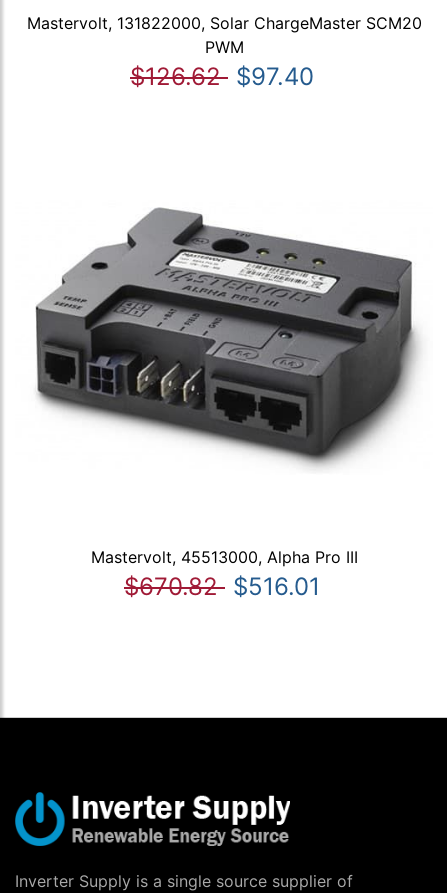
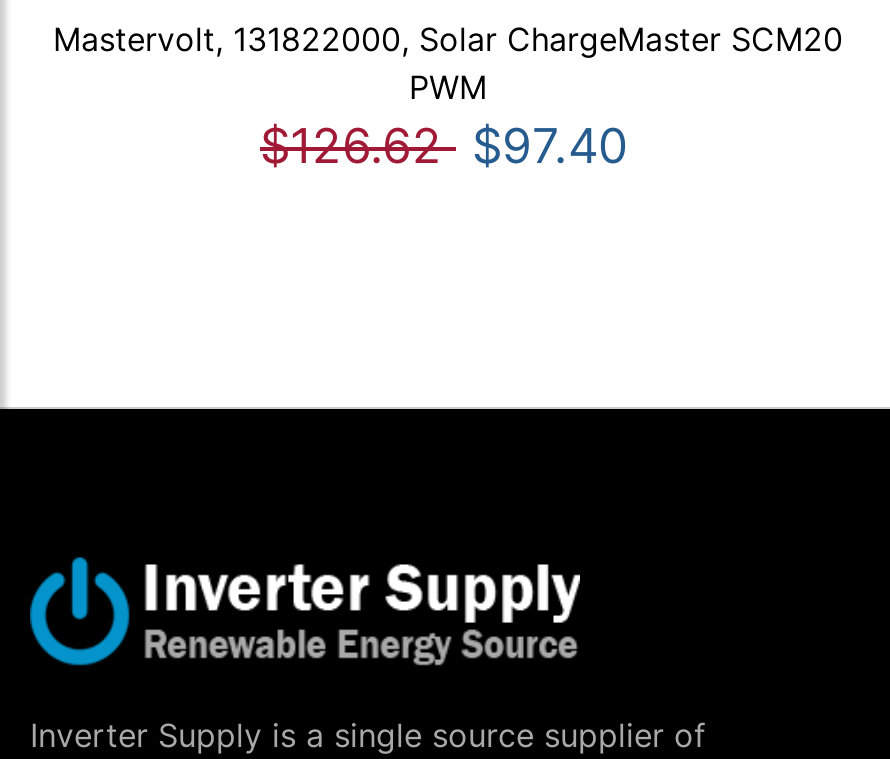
[35,208,419,467] [image] -> none
[90,547,357,601] Mastervolt, 45513000, Alpha Pro III | $670.82 $516.01 -> none

